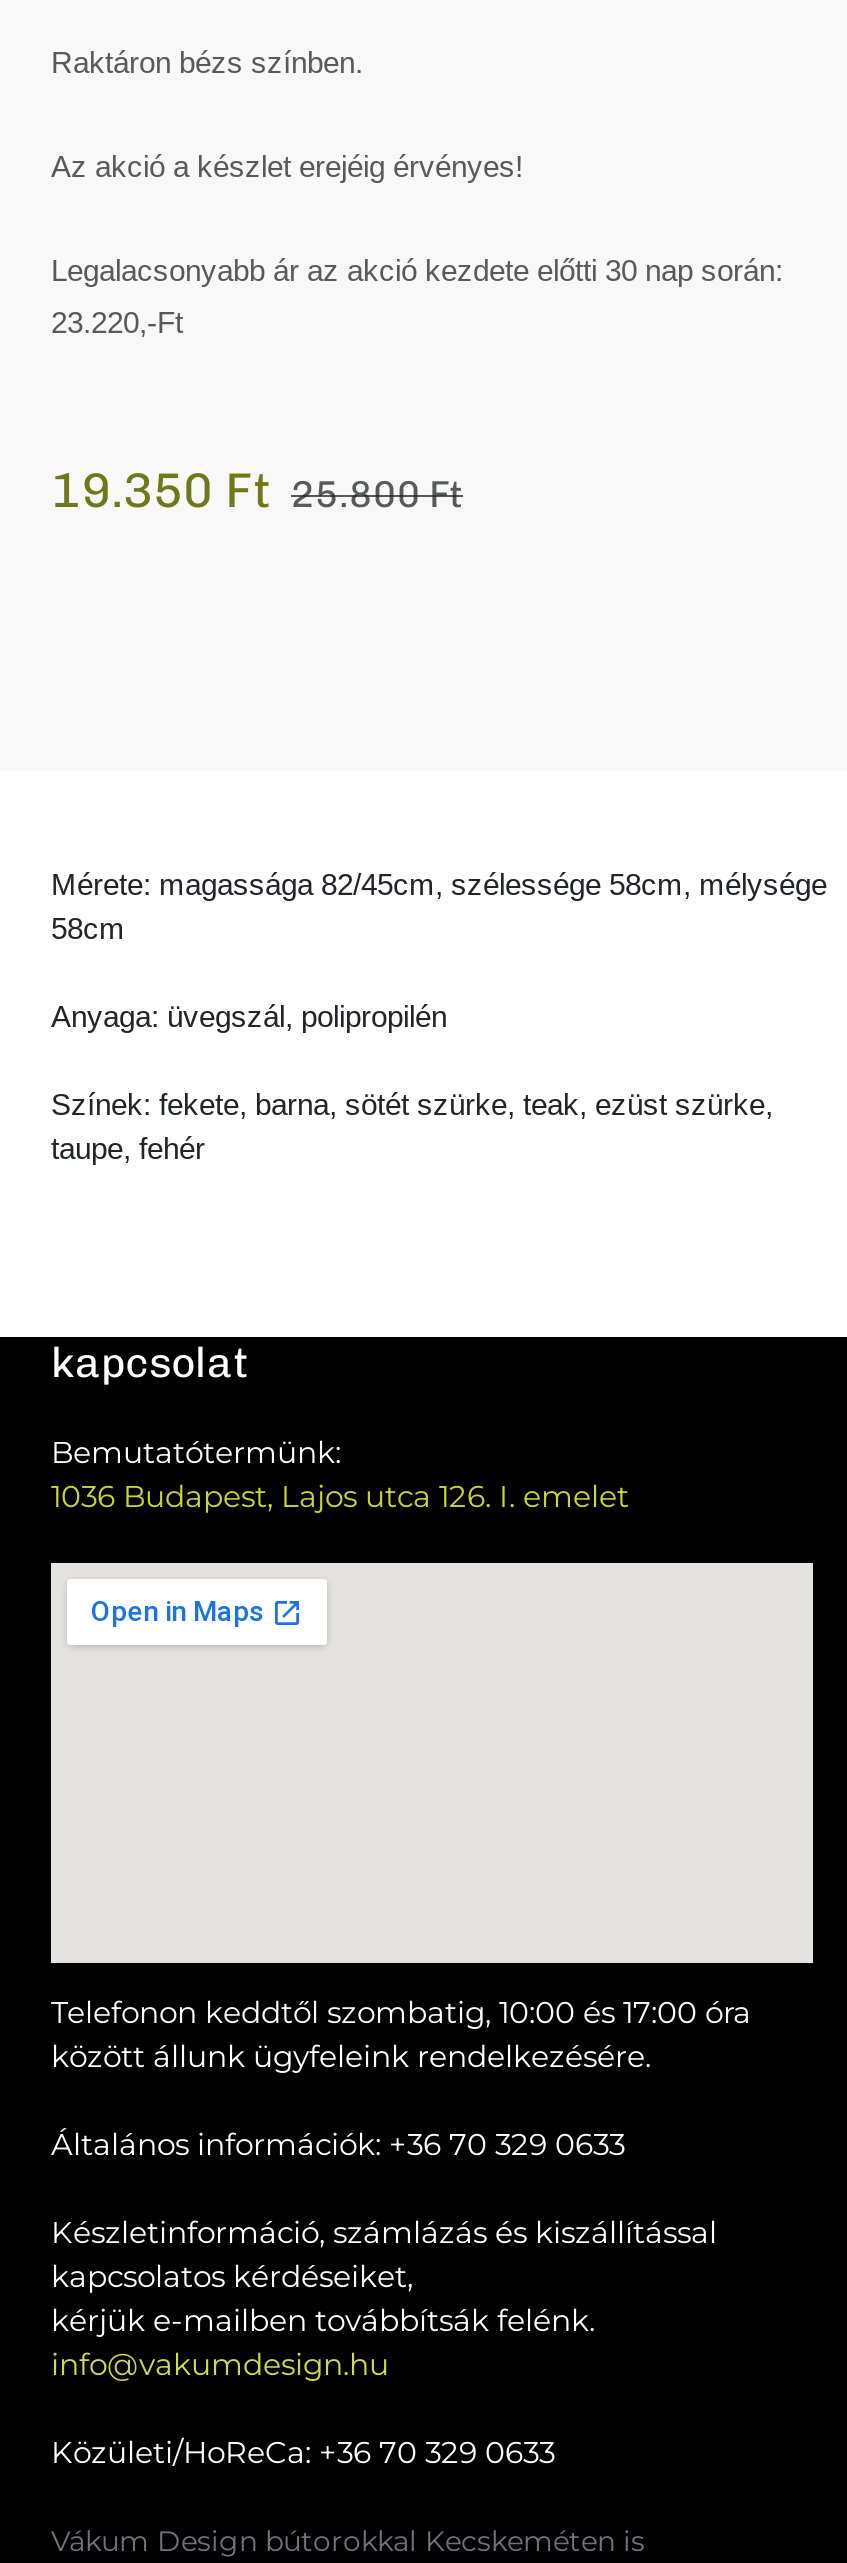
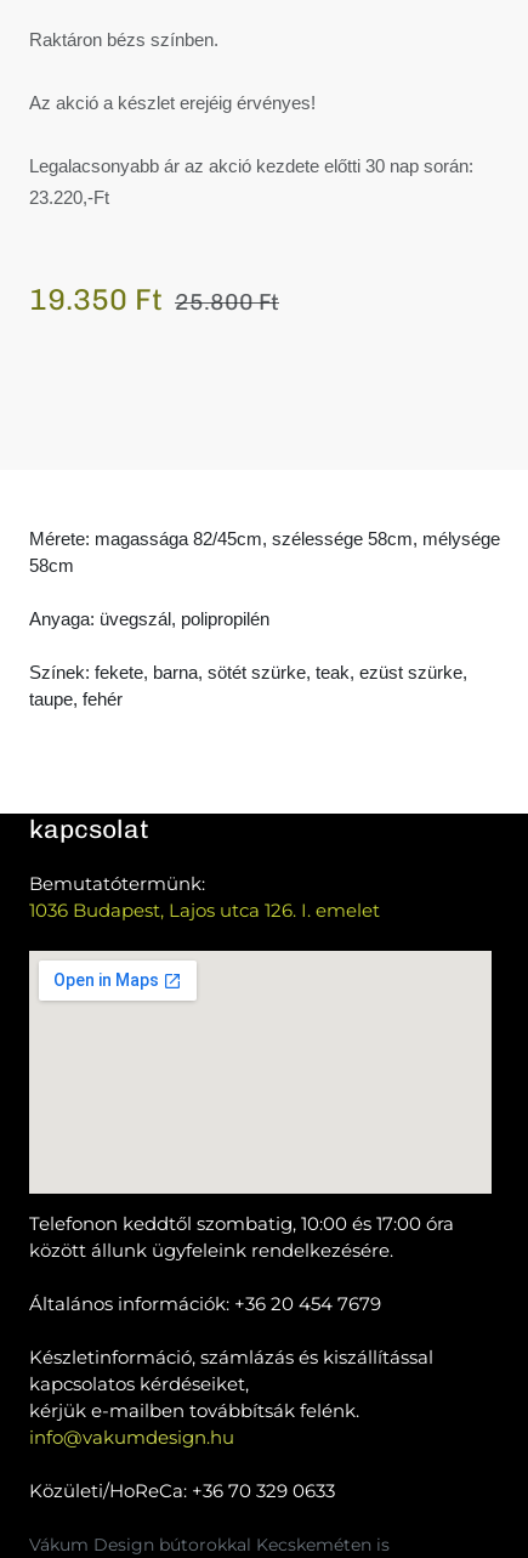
[51,2125,625,2163] Általános információk: +36 70 329 0633 -> [29,1292,381,1315] Általános információk: +36 20 454 7679

